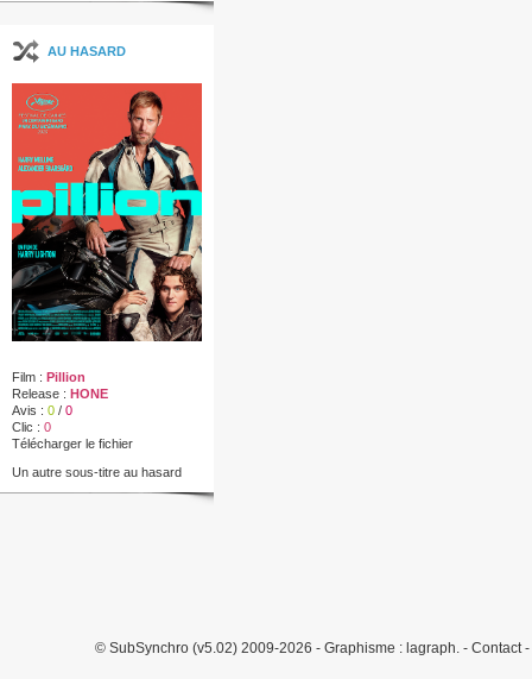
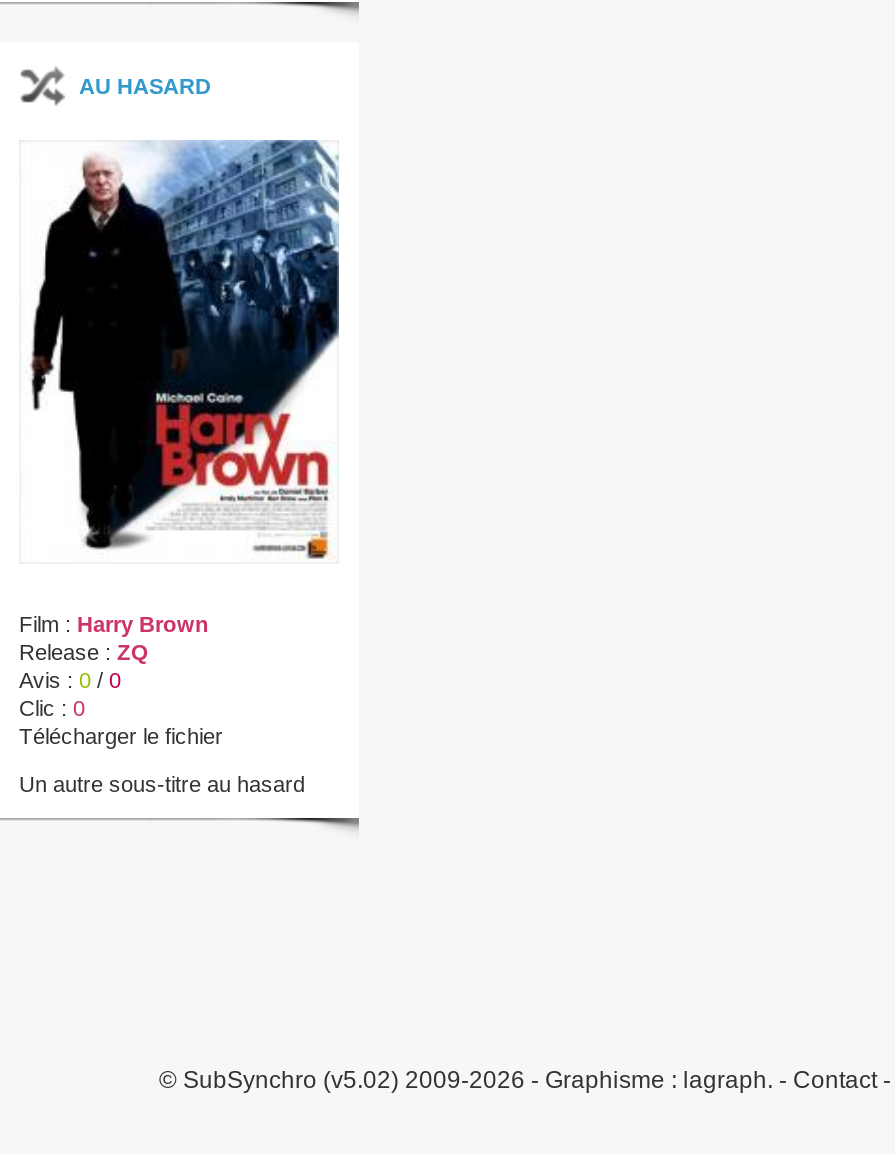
[11,82,203,401] [image] | Film : Pillion | Release : HONE -> [19,138,341,664] [image] | Film : Harry Brown | Release : ZQ

